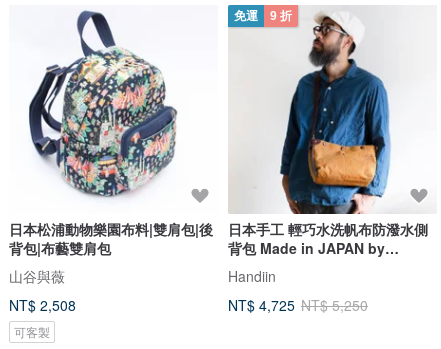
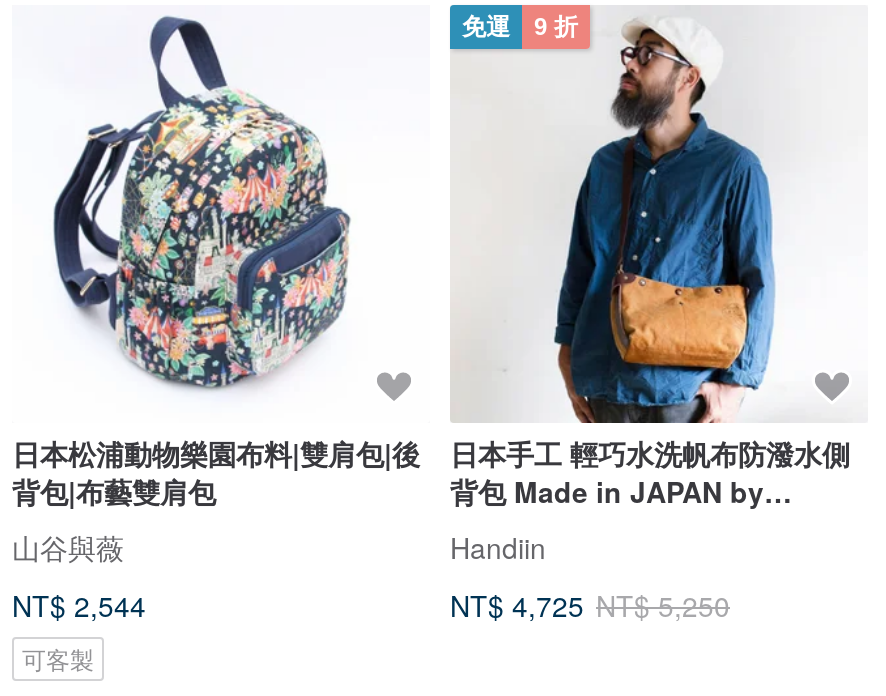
[9,295,76,315] NT$ 2,508 -> [12,585,146,625] NT$ 2,544

